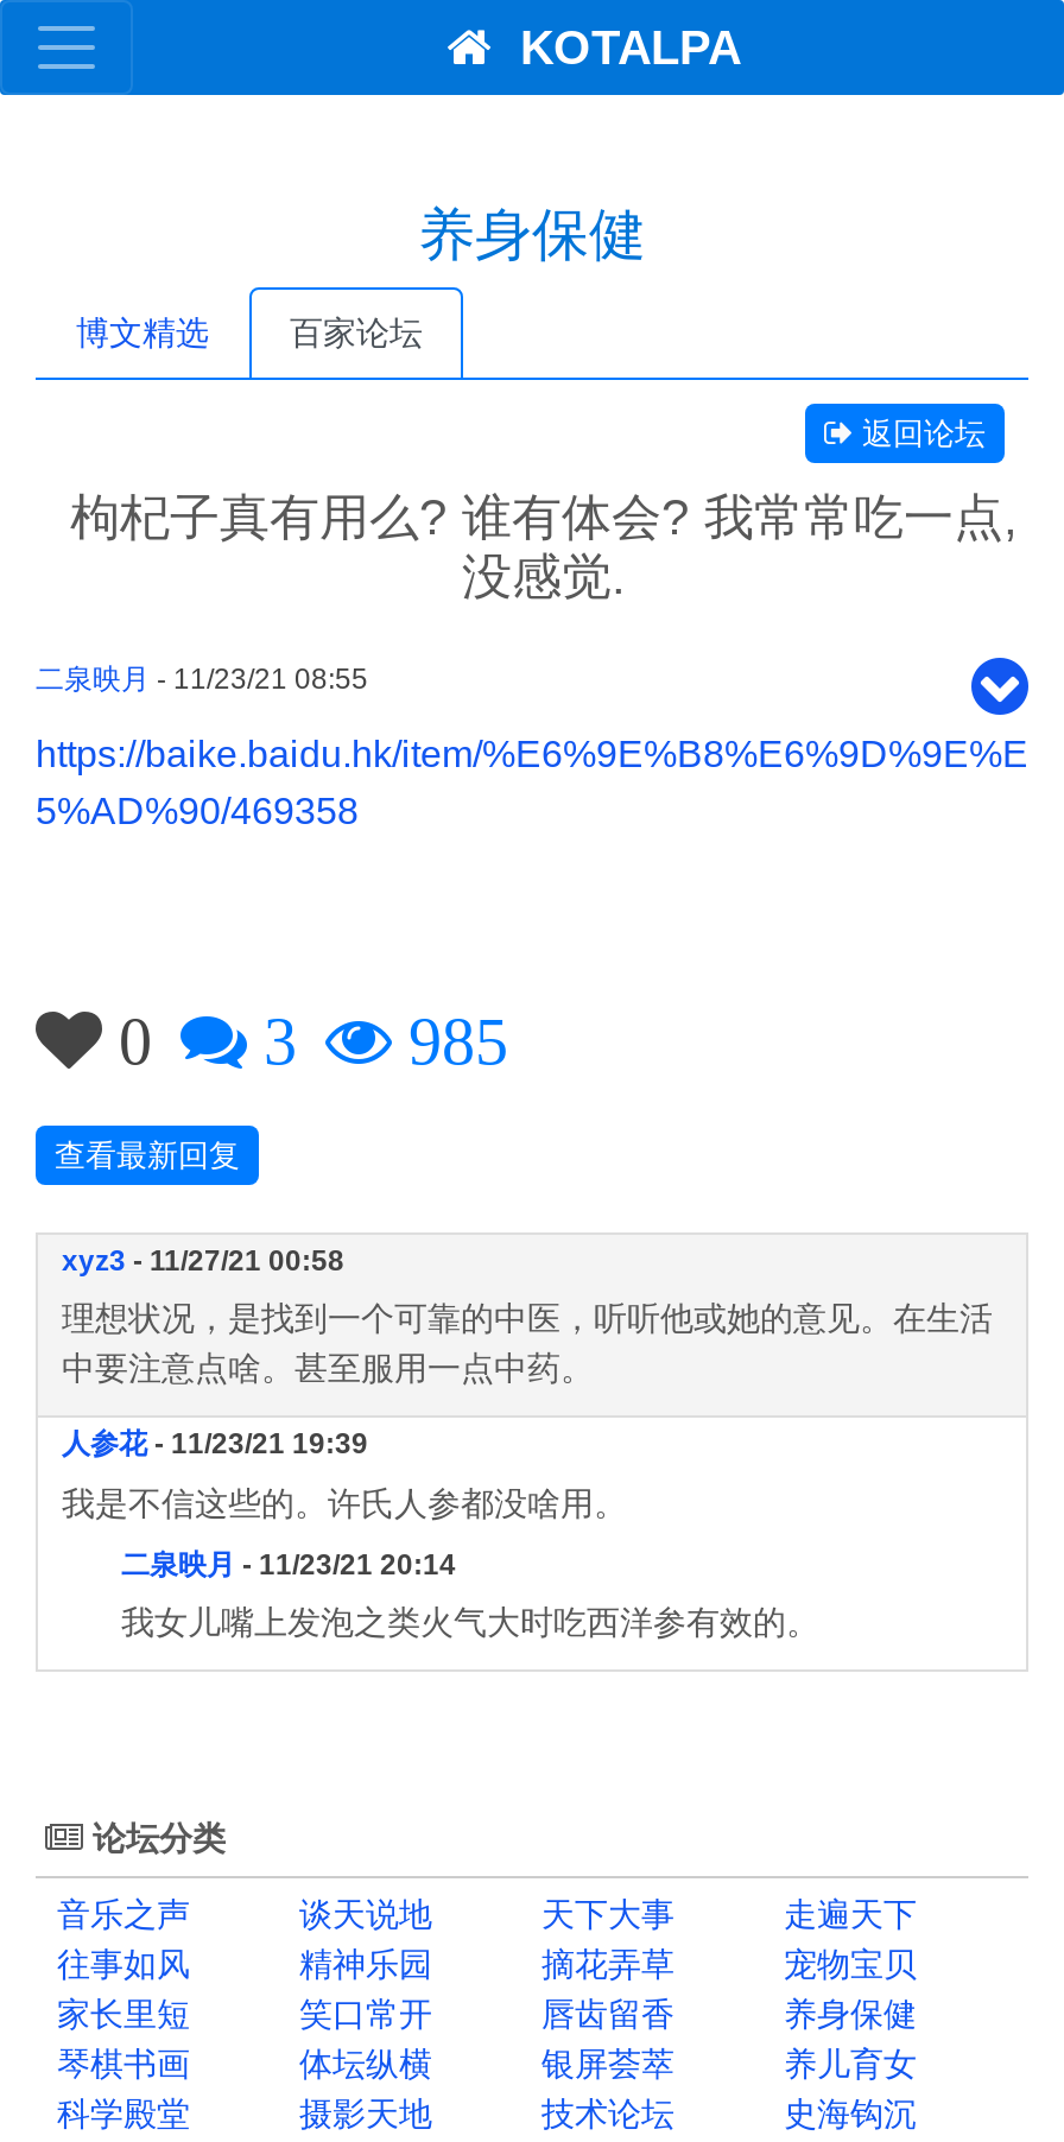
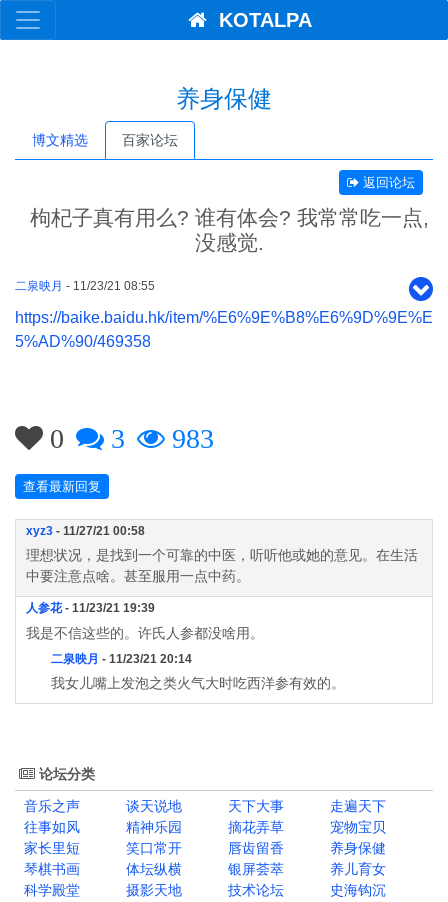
[119,1007,508,1073] 0 3 985 -> [50,424,214,452] 0 3 983

